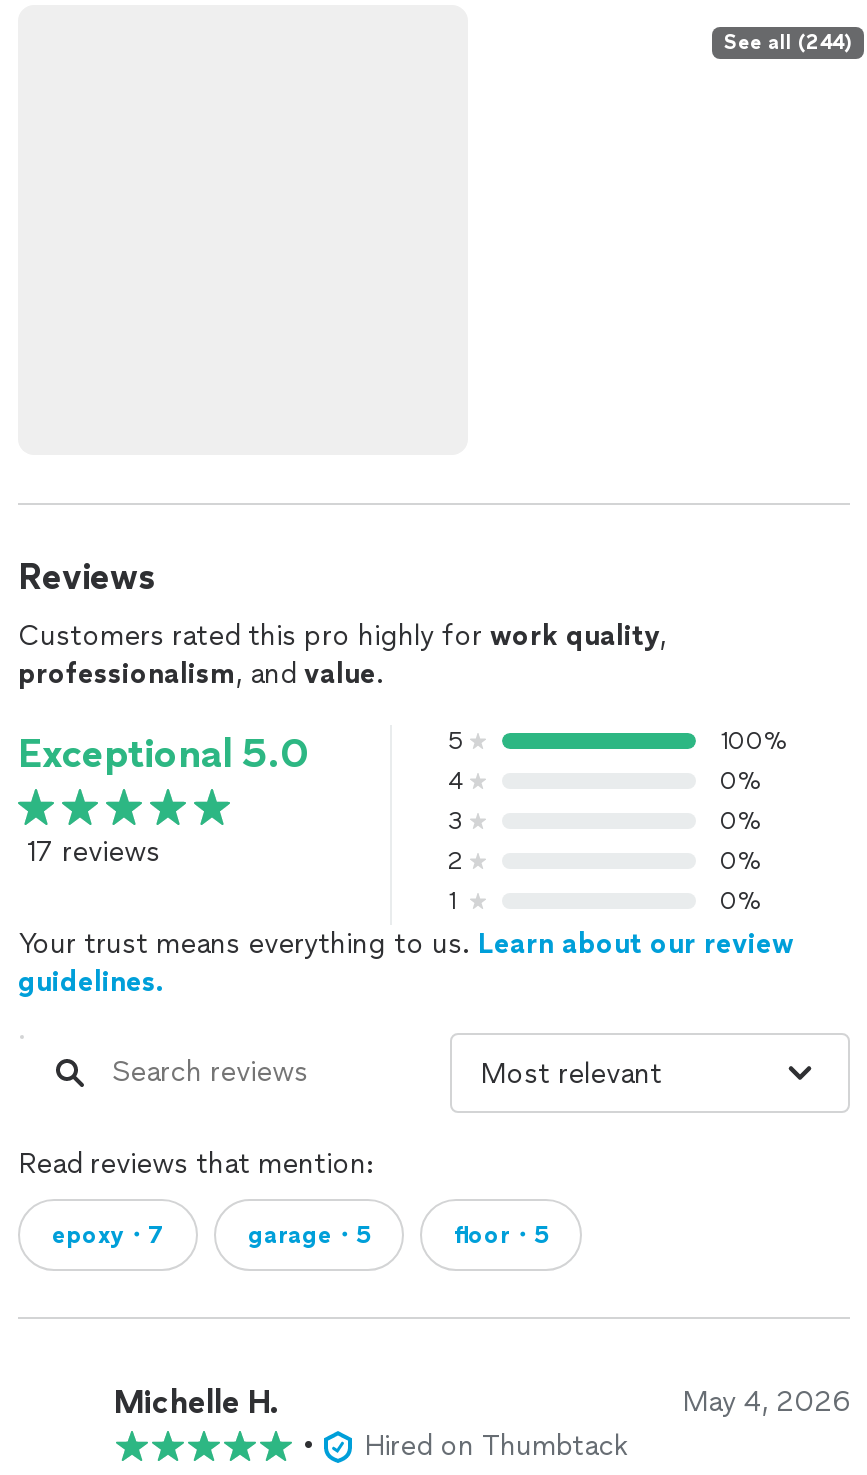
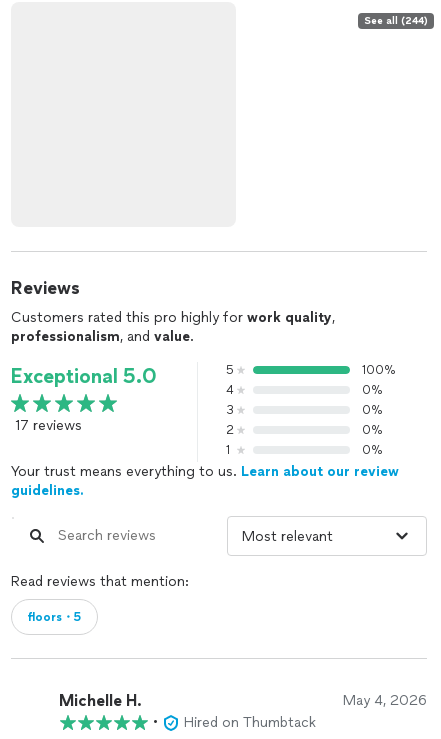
[52,1221,548,1249] epoxy・7 | garage・5 | floor・5 -> [28,610,81,624] floors・5

